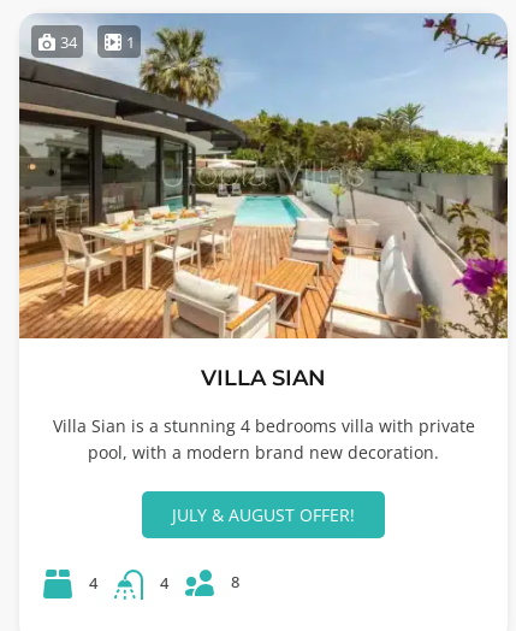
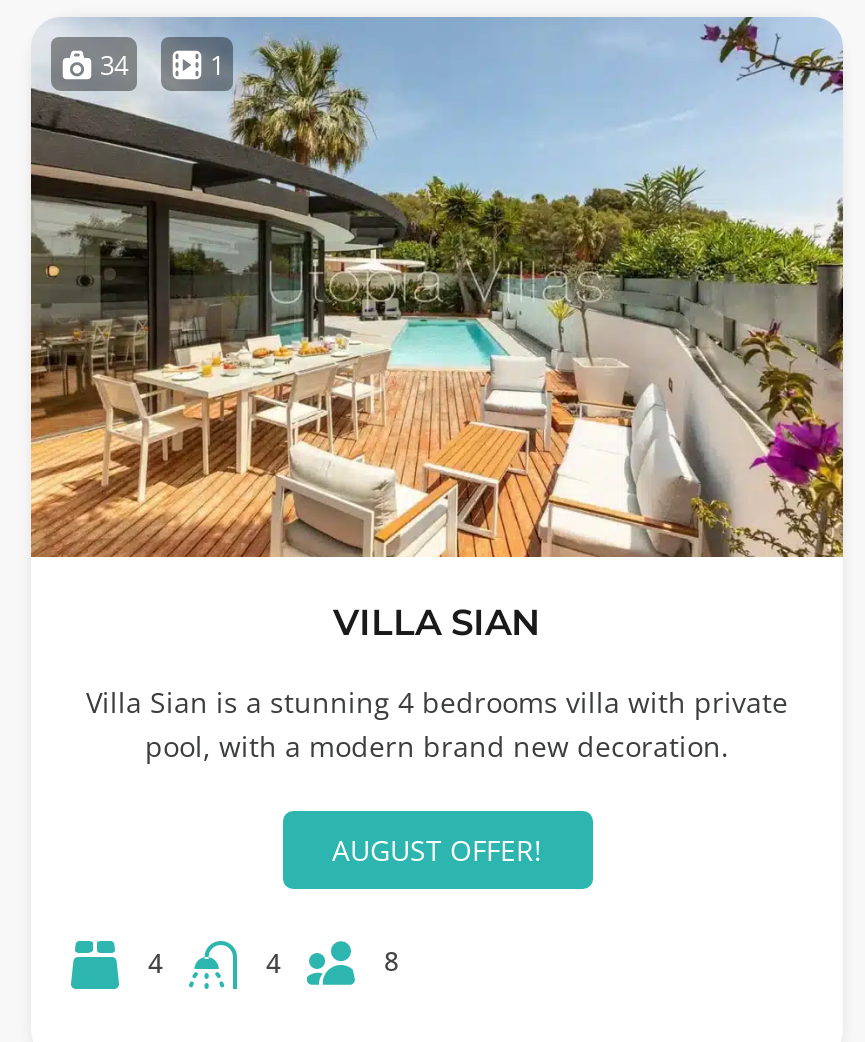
[172,504,355,526] JULY & AUGUST OFFER! -> [332,831,542,869] AUGUST OFFER!

